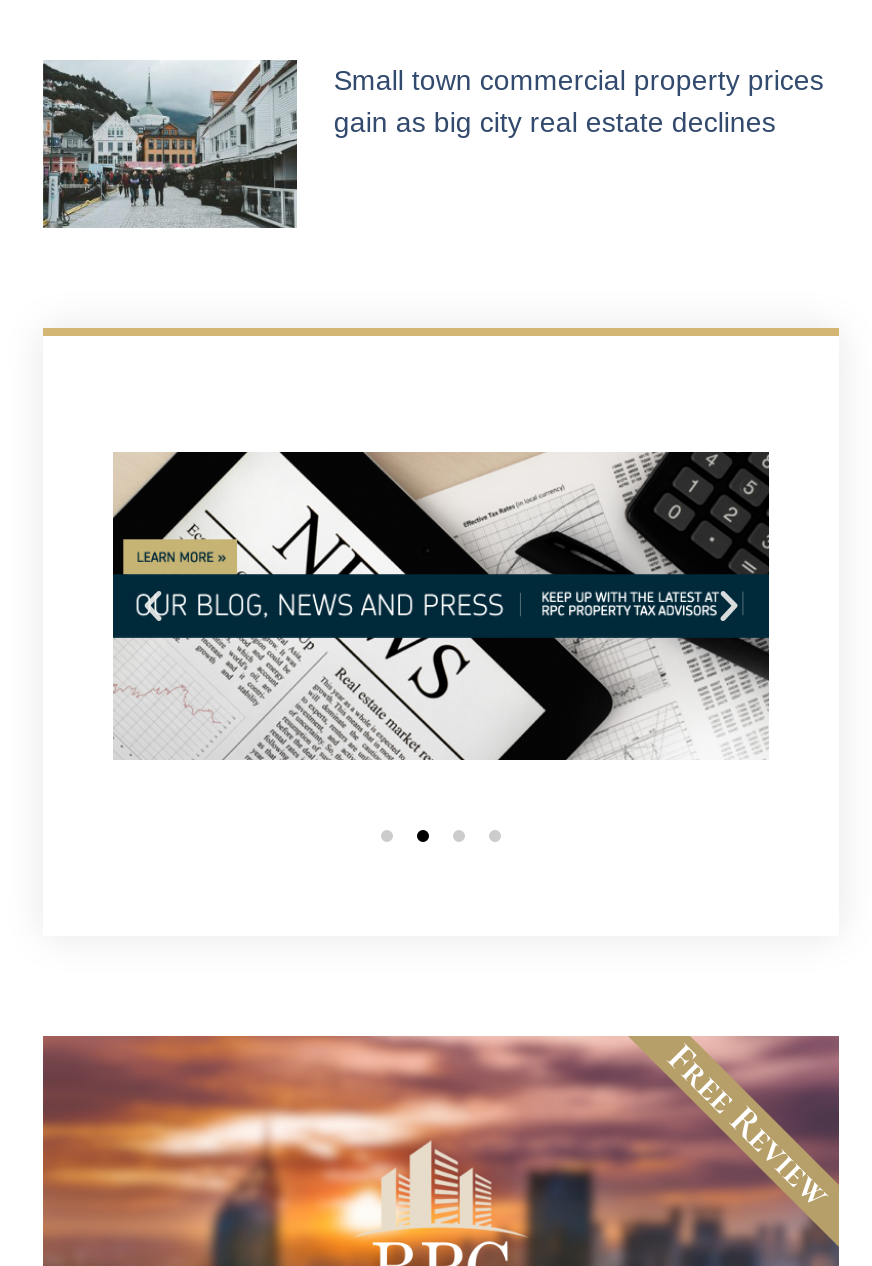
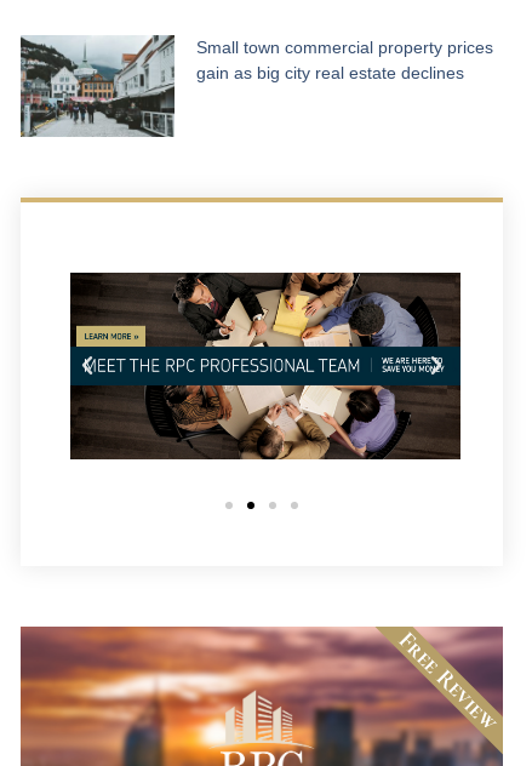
[111,450,769,762] [image] -> [63,271,462,461] [image]

